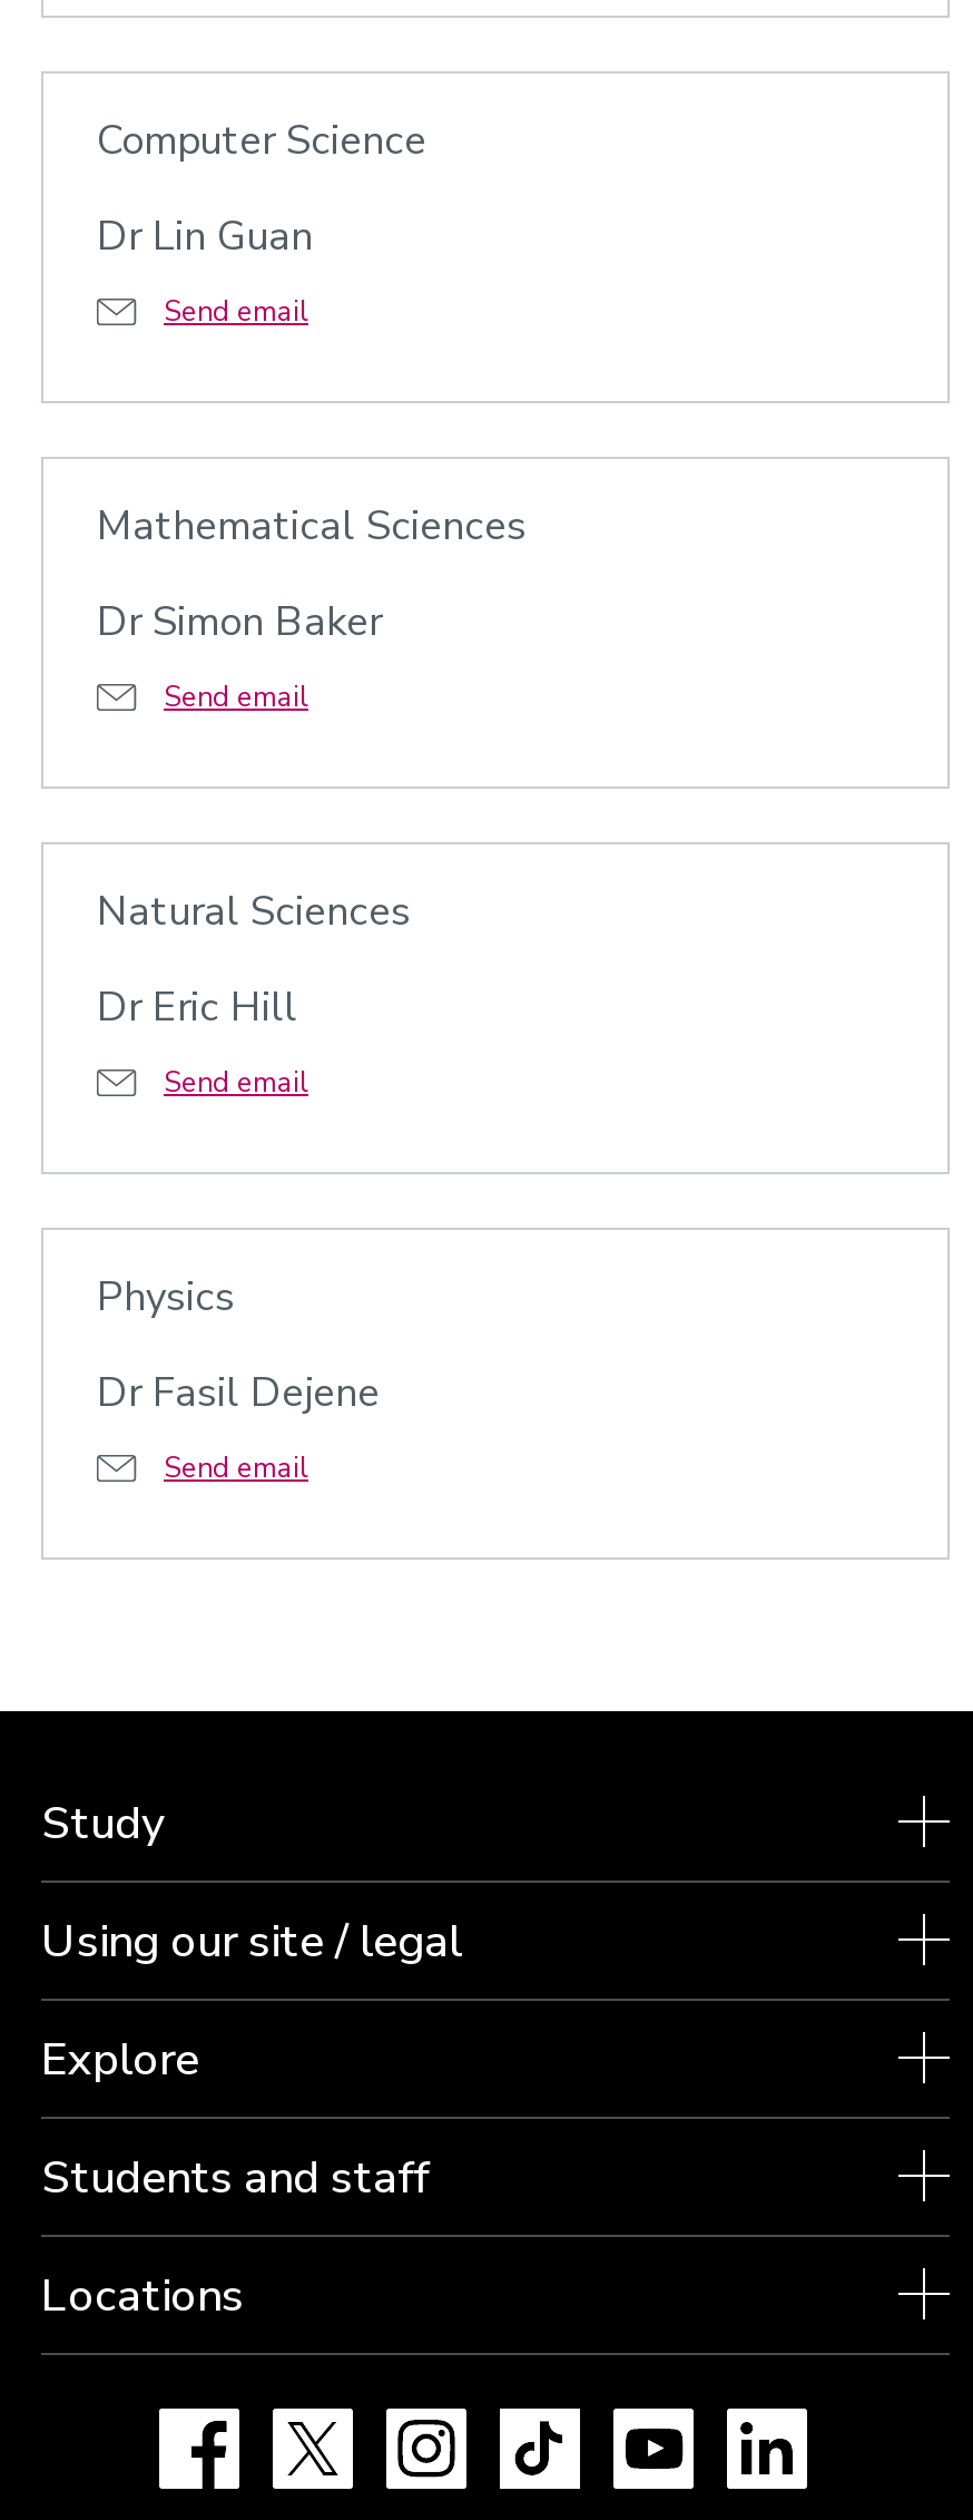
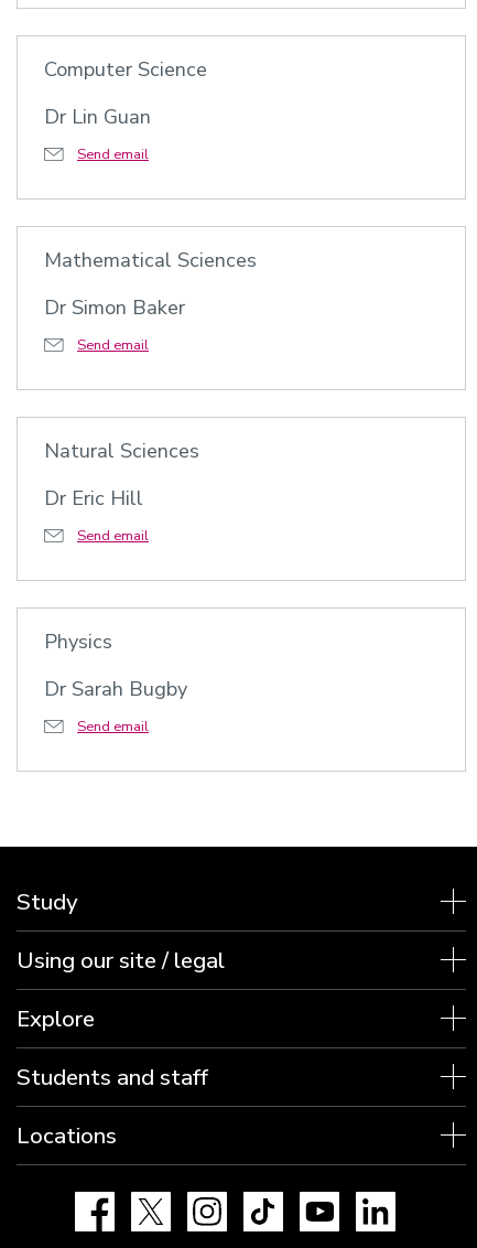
[97,1366,380,1419] Dr Fasil Dejene -> [44,676,187,702] Dr Sarah Bugby

